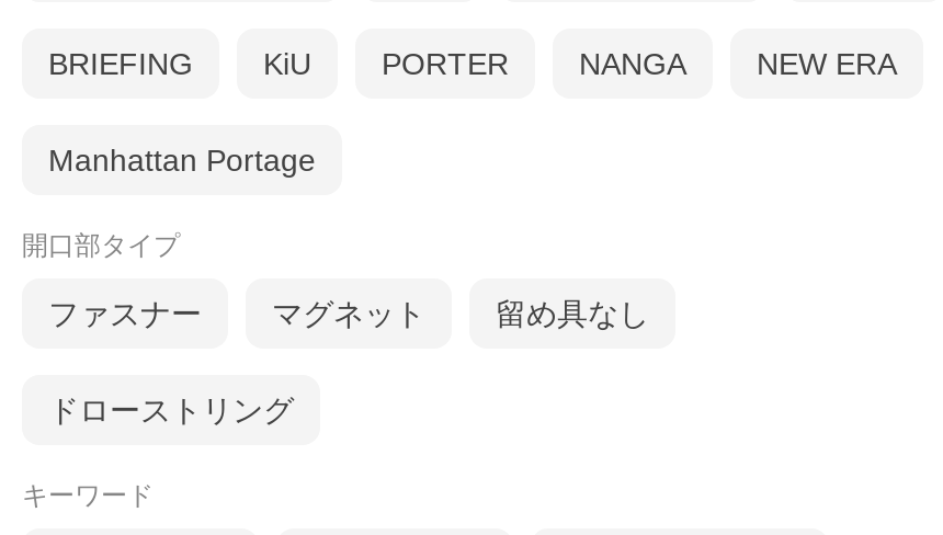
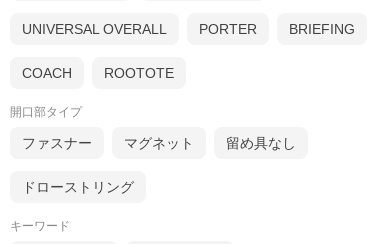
[48,47,311,82] BRIEFING | KiU -> [22,21,167,37] UNIVERSAL OVERALL
[579,47,897,82] NANGA | NEW ERA -> [289,21,355,37] BRIEFING
[48,143,316,178] Manhattan Portage -> [22,65,174,81] COACH | ROOTOTE

